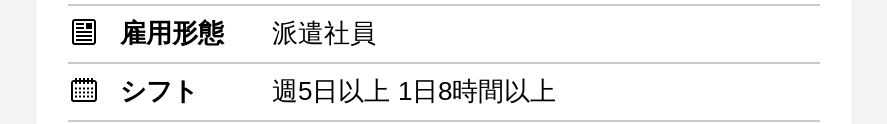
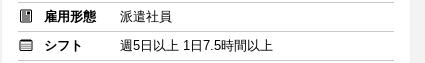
[272,76,556,106] 週5日以上 1日8時間以上 -> [120,38,273,53] 週5日以上 1日7.5時間以上

